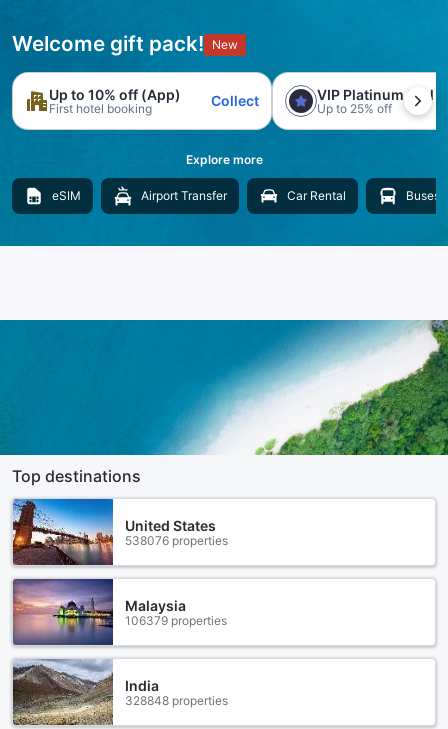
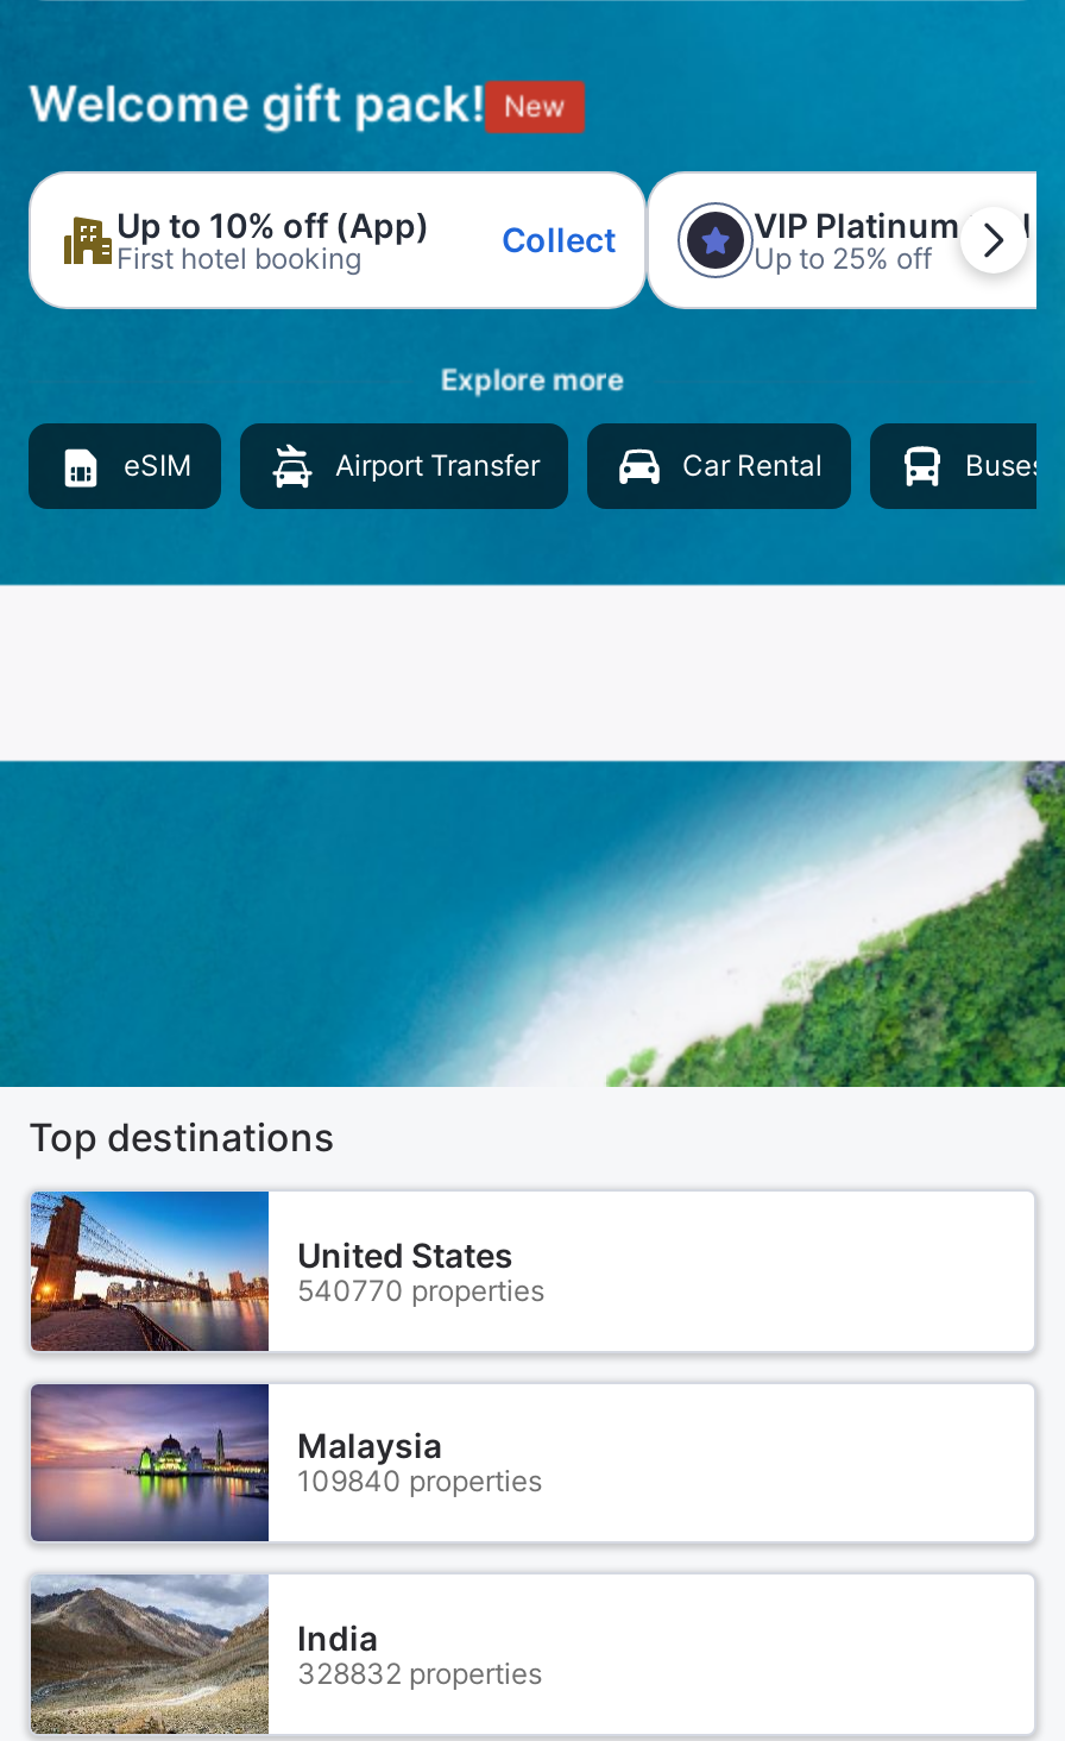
[125,532,228,547] 538076 properties -> [297,1272,544,1308] 540770 properties
[125,612,227,627] 106379 properties -> [297,1463,542,1499] 109840 properties
[125,692,228,707] 328848 properties -> [297,1655,542,1691] 328832 properties

